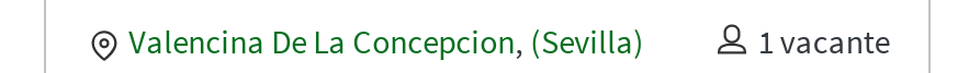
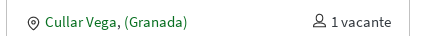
[129,22,644,63] Valencina De La Concepcion, (Sevilla) -> [45,12,188,31] Cullar Vega, (Granada)

